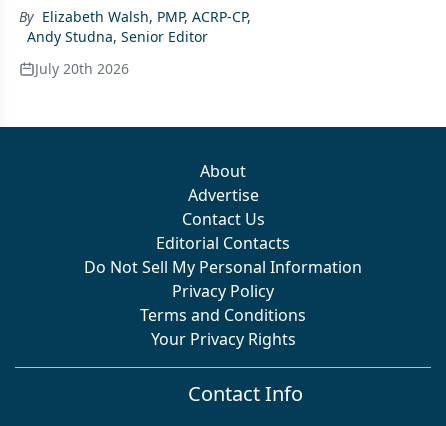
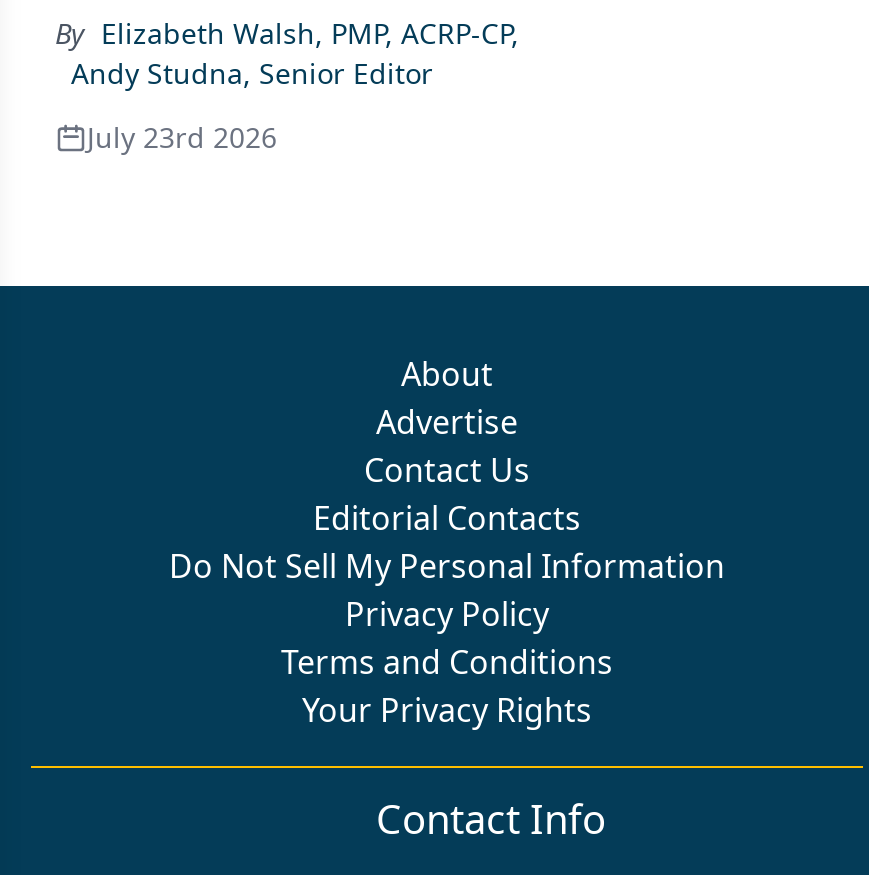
[35,59,129,78] July 20th 2026 -> [87,118,277,156] July 23rd 2026

